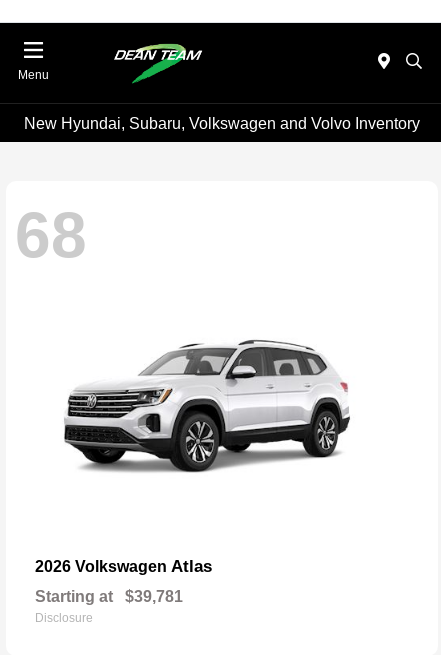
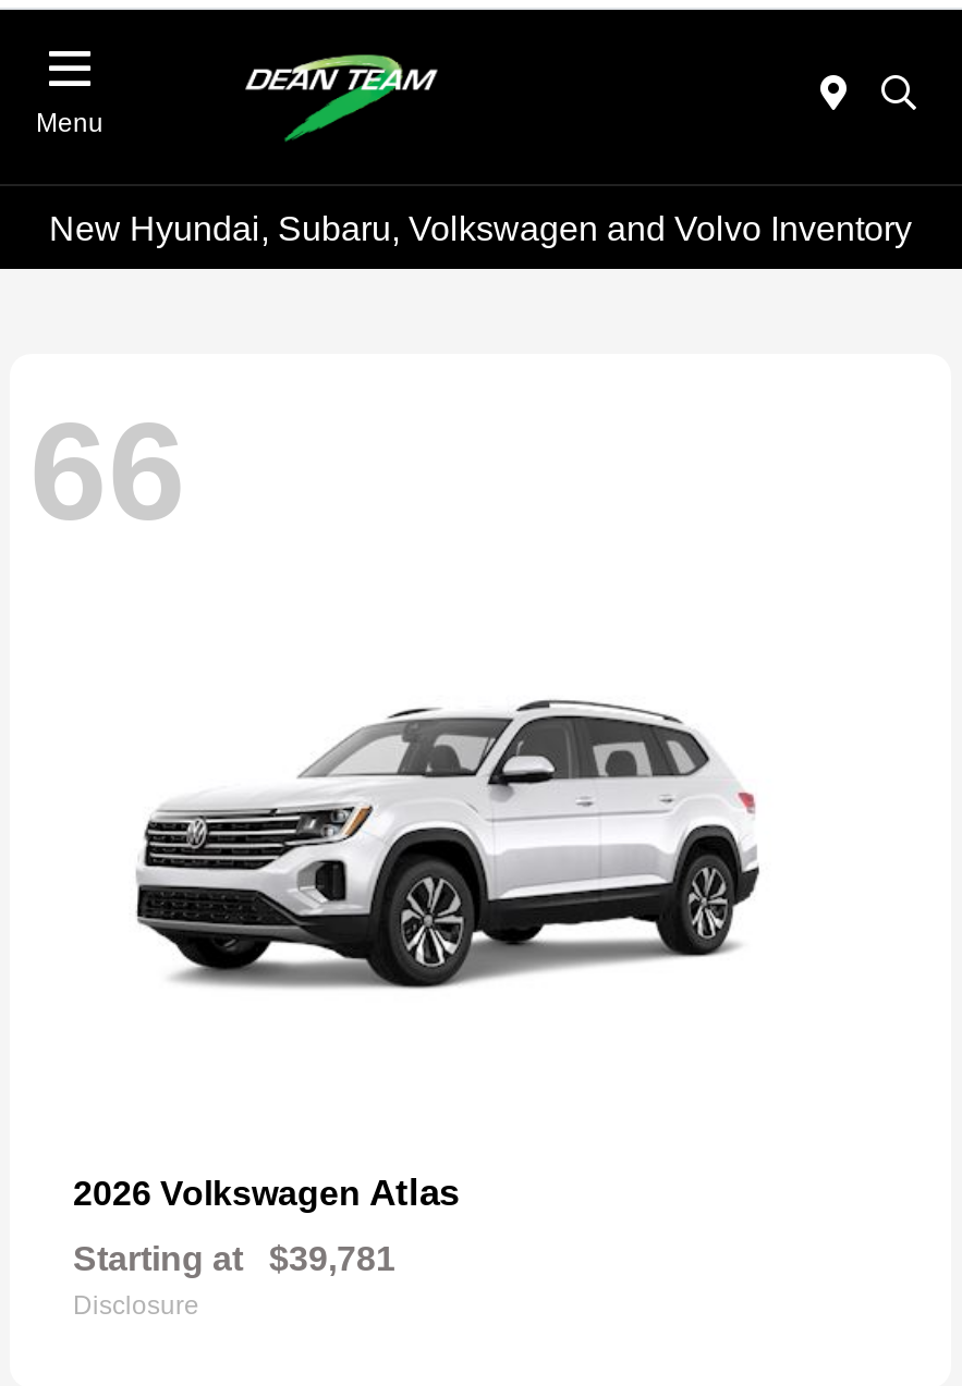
[15,199,87,271] 68 -> [29,392,186,549] 66

